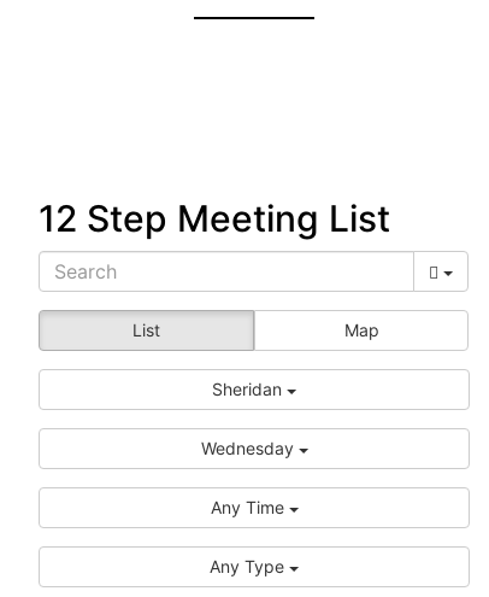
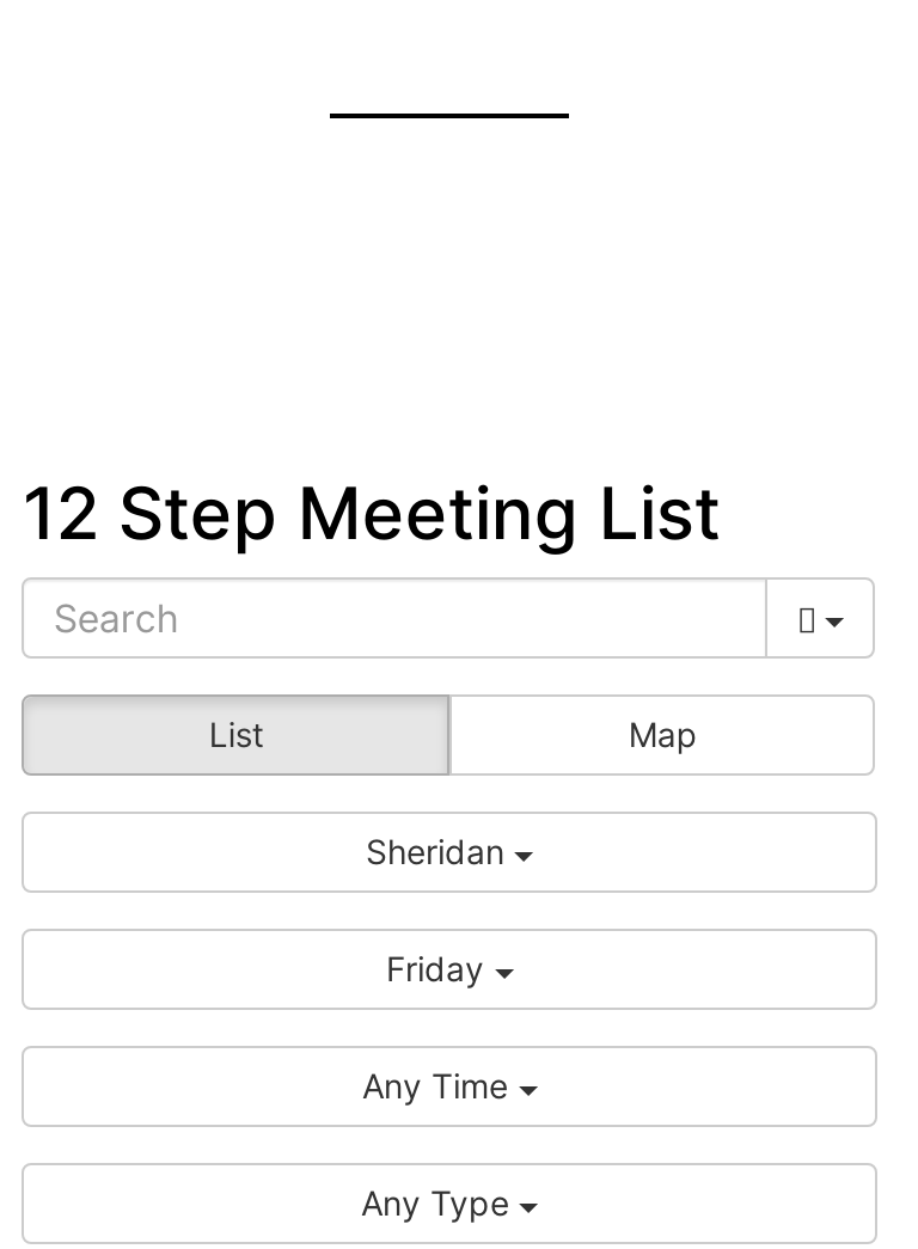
[201,438,298,459] Wednesday -> [386,949,494,989] Friday

